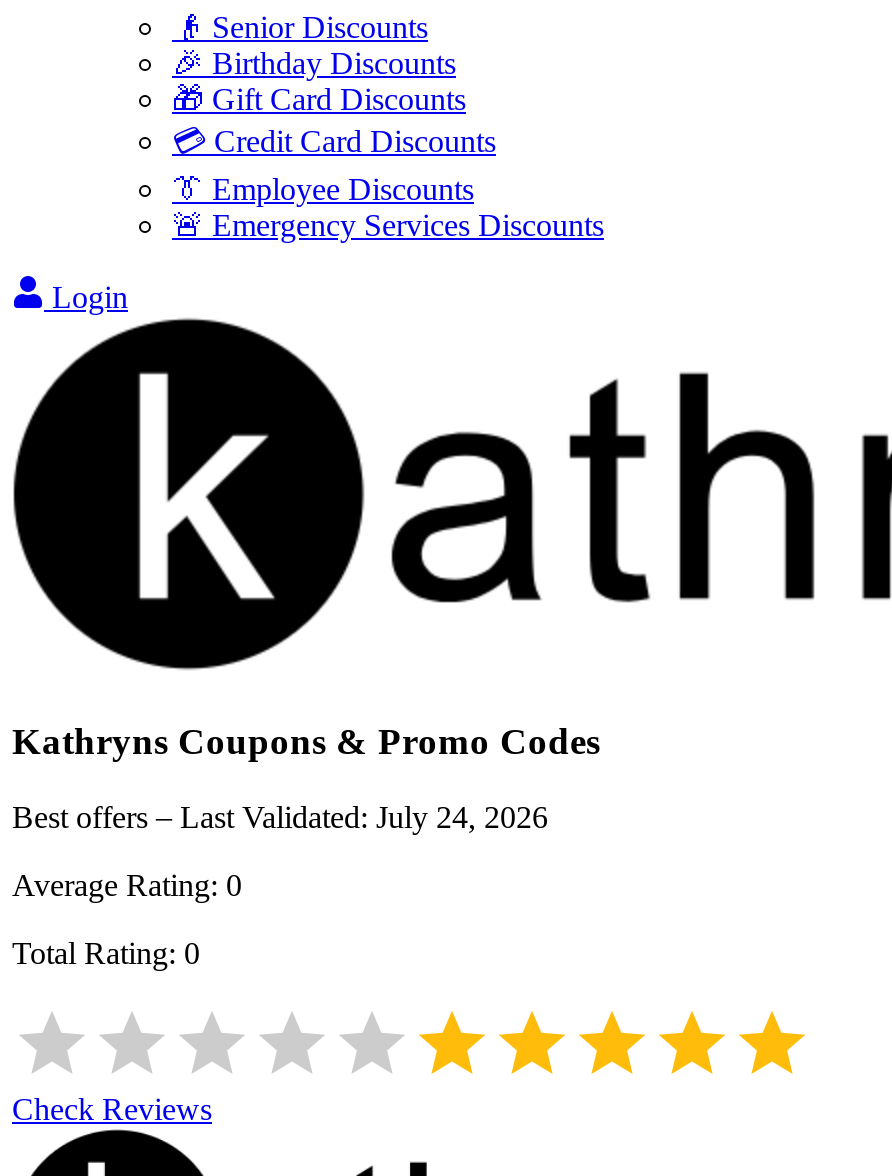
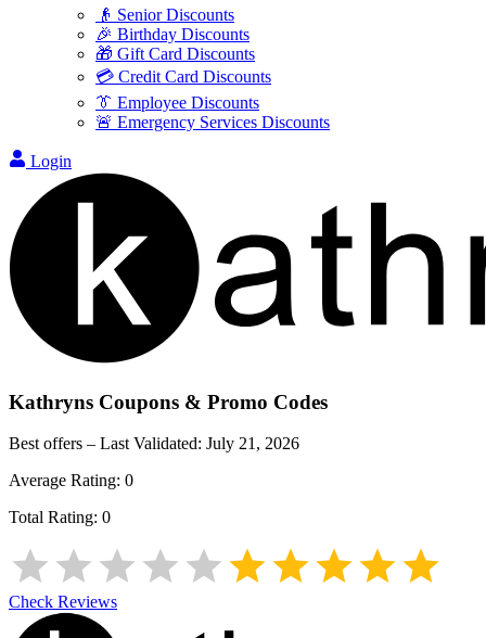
[12,801,548,835] Best offers – Last Validated: July 24, 2026 -> [9,434,299,453] Best offers – Last Validated: July 21, 2026

